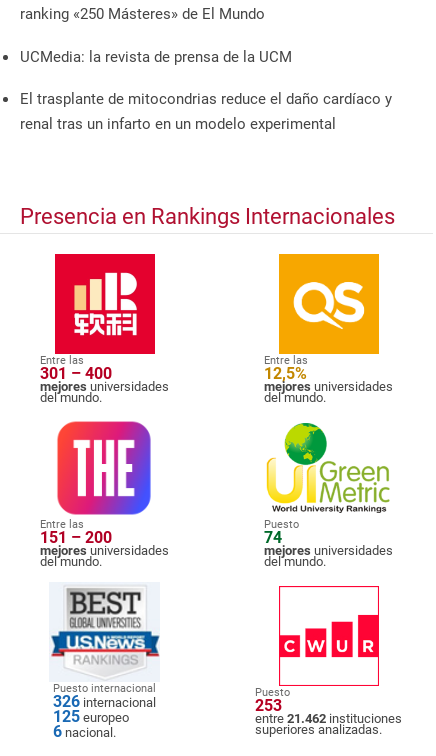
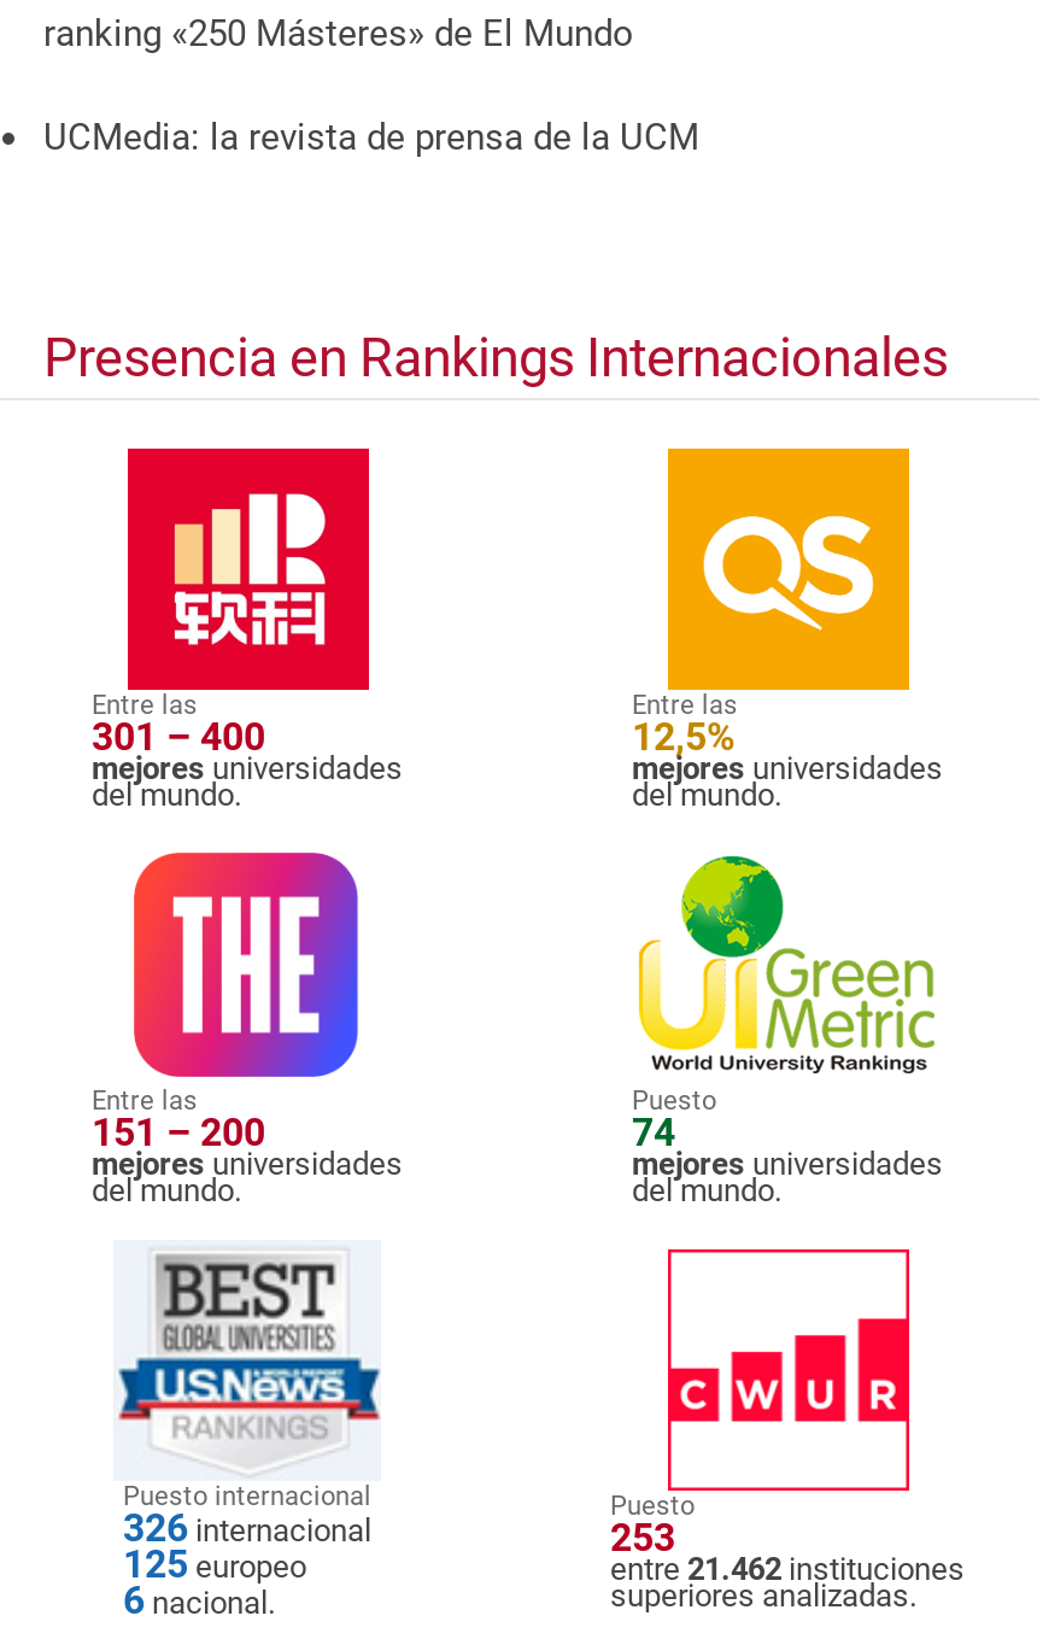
[20,90,392,133] El trasplante de mitocondrias reduce el daño cardíaco y | renal tras un infarto en un modelo experimental -> none

